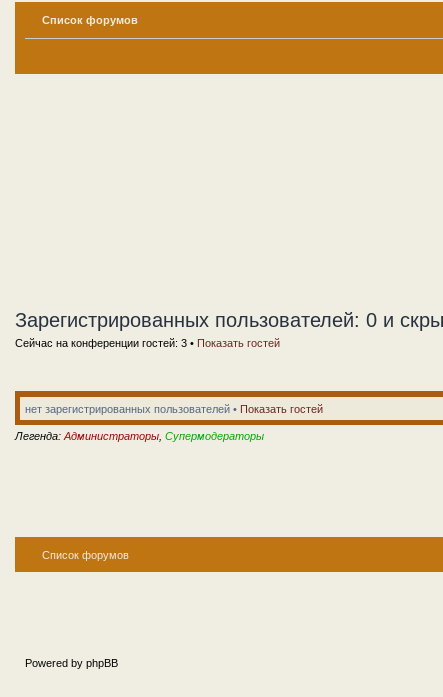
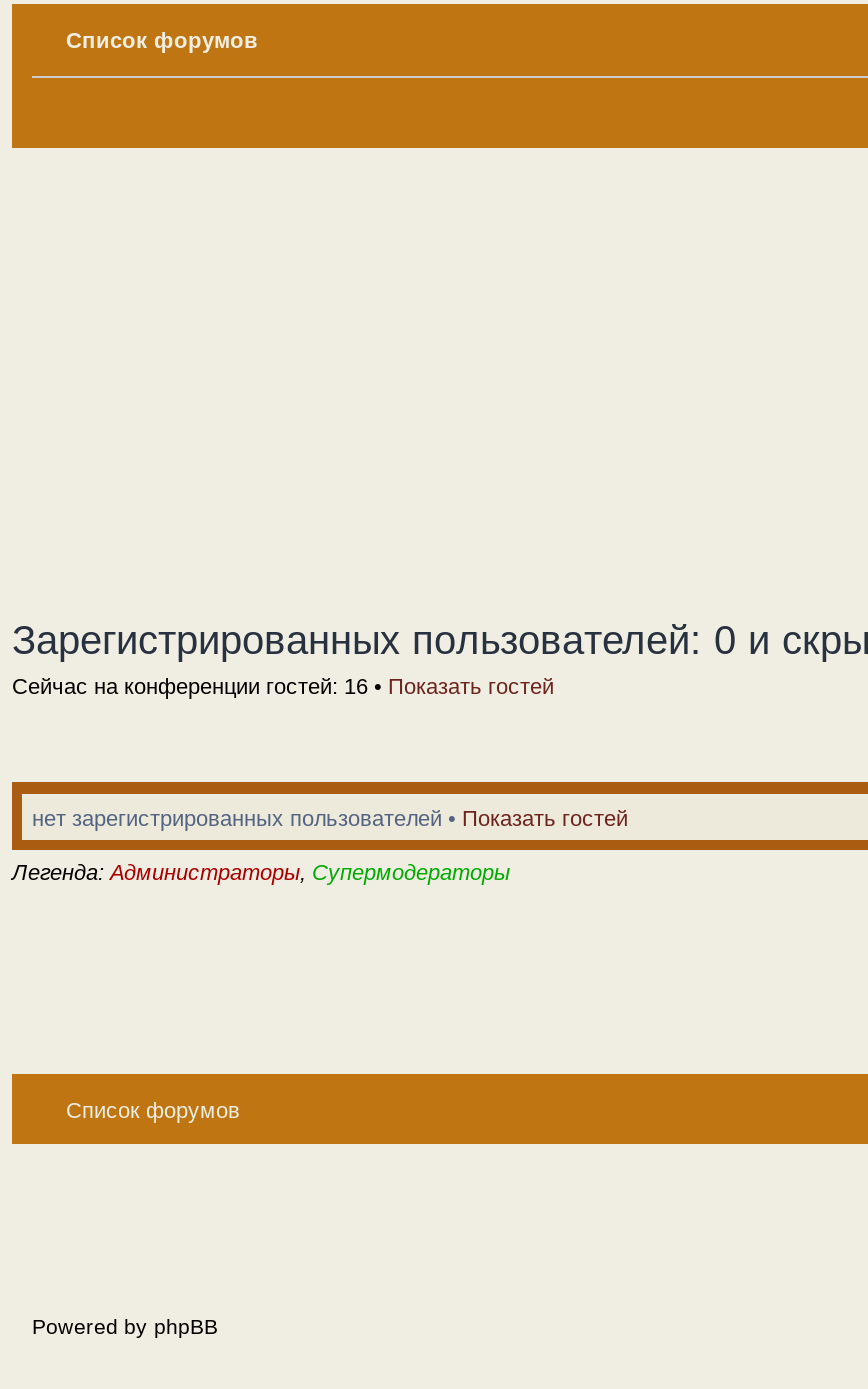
[15,337,280,349] Сейчас на конференции гостей: 3 • Показать гостей -> [12,674,554,698] Сейчас на конференции гостей: 16 • Показать гостей

